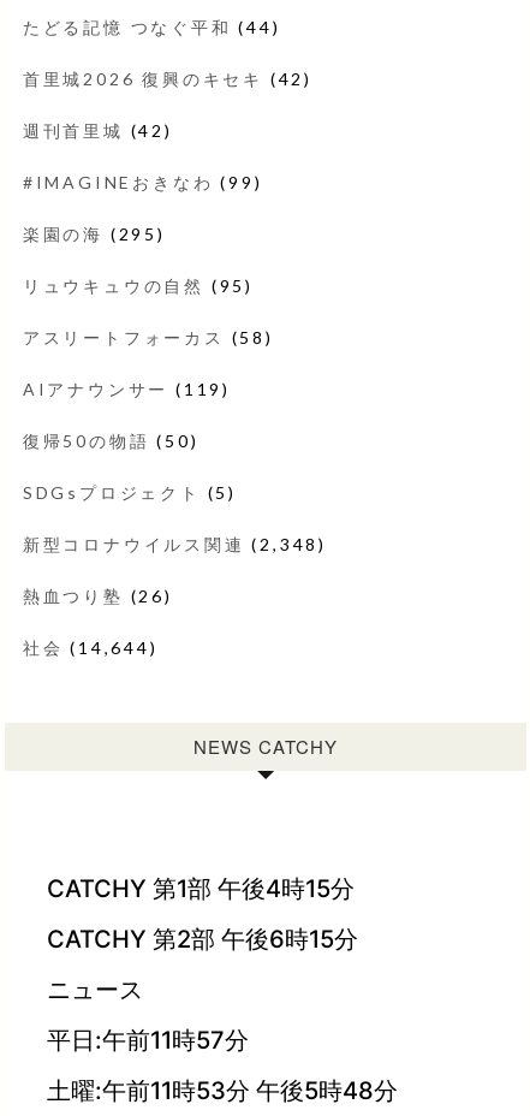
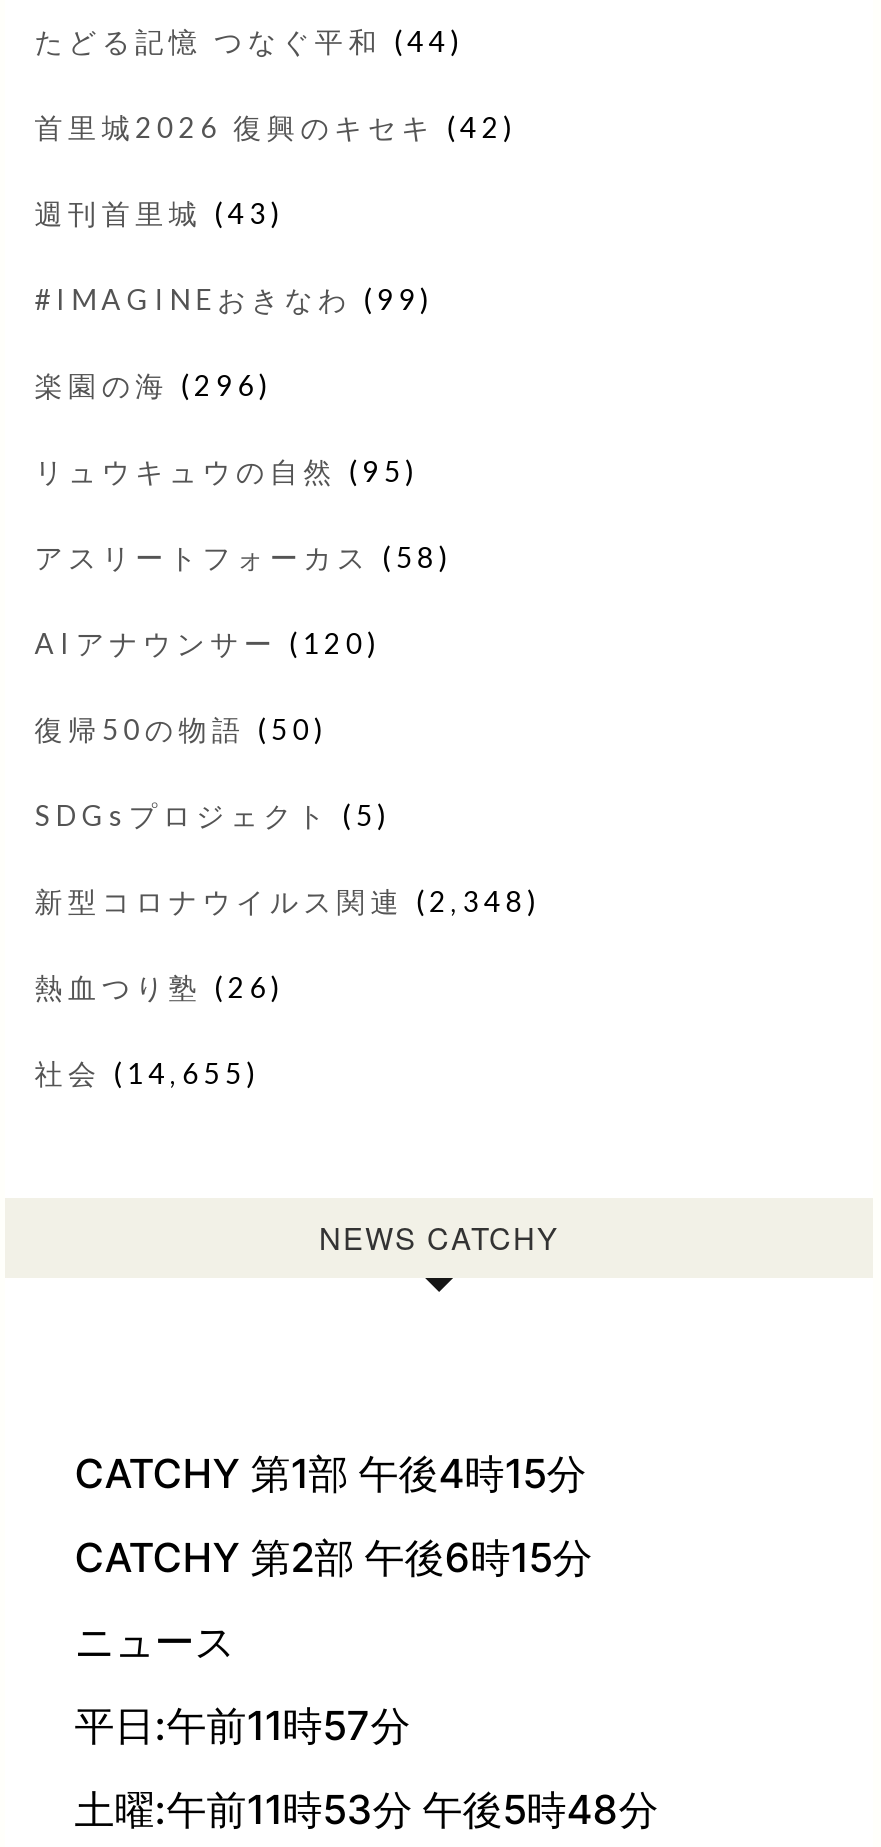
[22,120,173,140] 週刊首里城(42) -> [34,195,284,229] 週刊首里城(43)
[22,223,165,244] 楽園の海(295) -> [34,367,272,401] 楽園の海(296)
[22,378,231,399] AIアナウンサー(119) -> [34,625,381,659] AIアナウンサー(120)
[22,637,158,657] 社会(14,644) -> [34,1055,260,1089] 社会(14,655)

